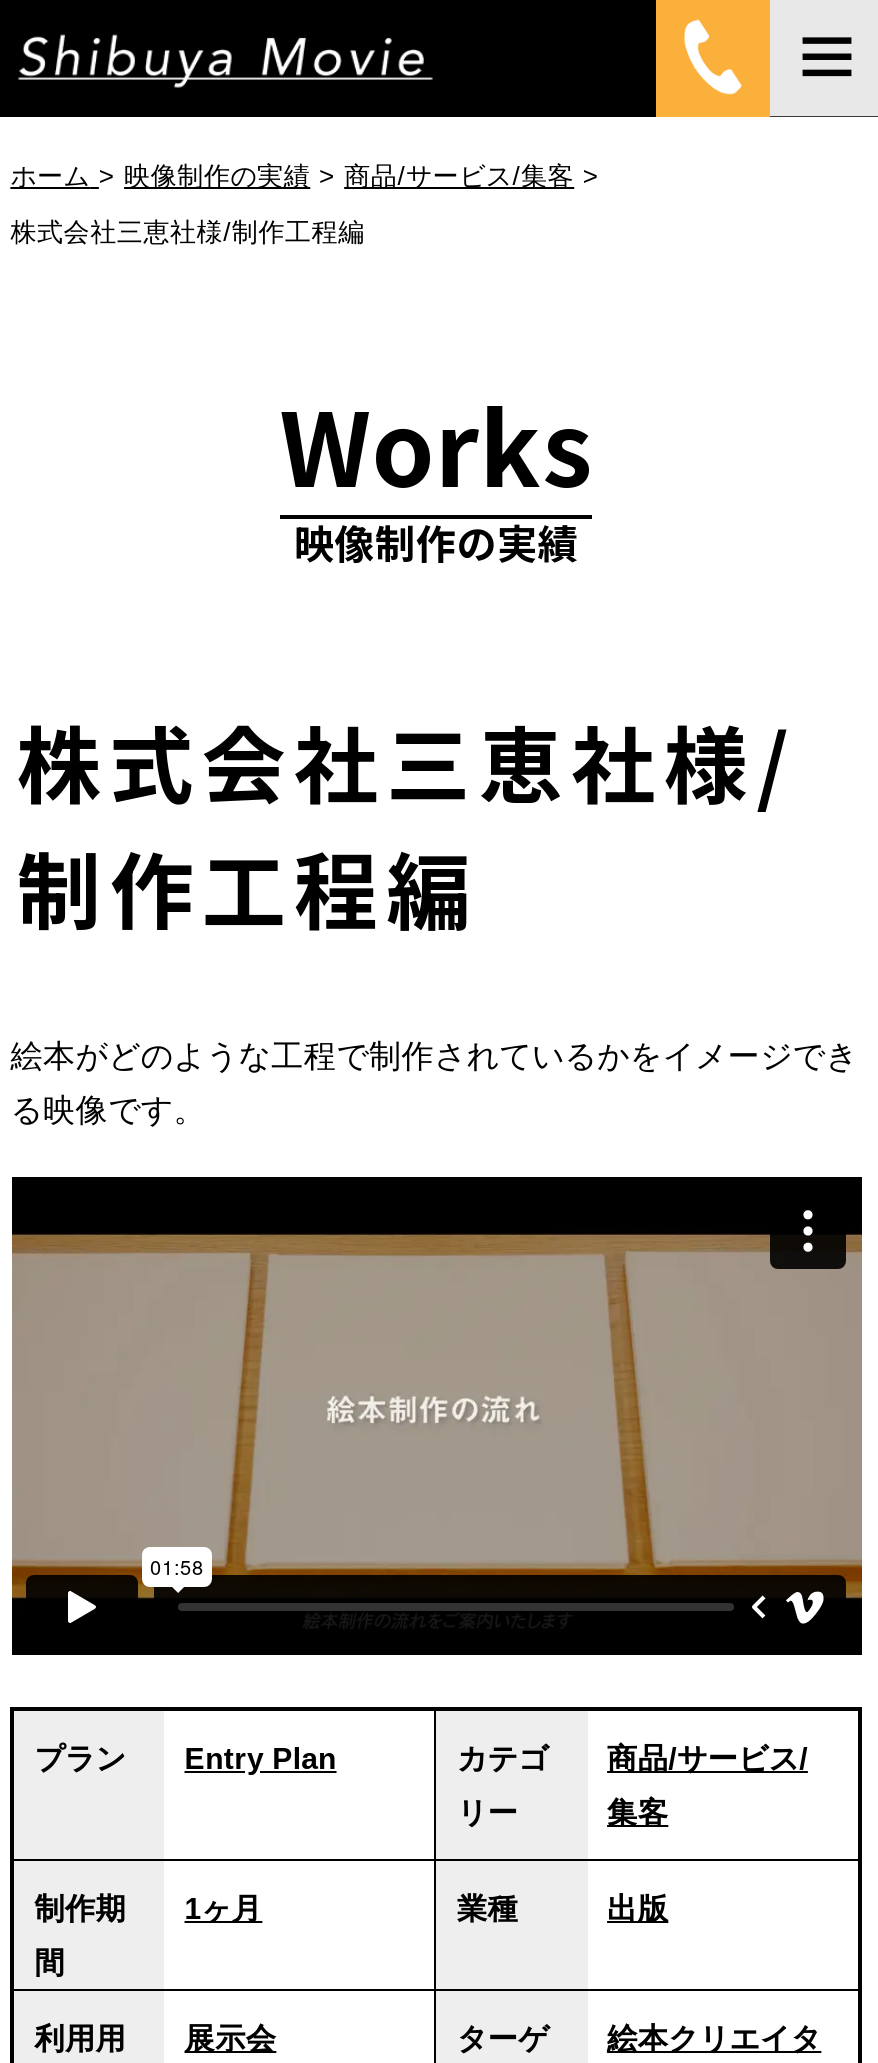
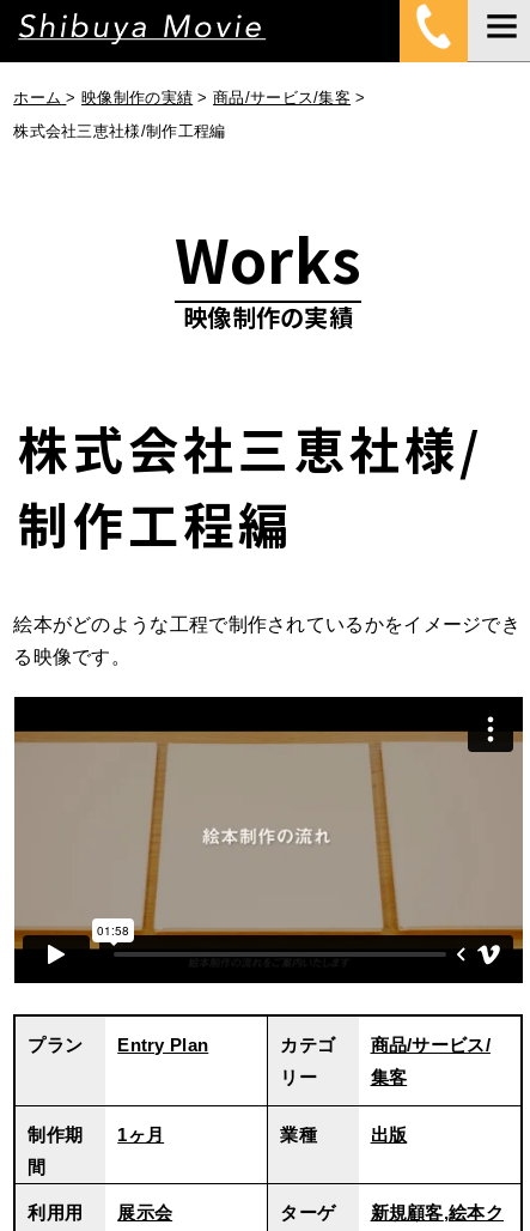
[607,2020,821,2054] 絵本クリエイタ -> [370,1202,504,1222] 新規顧客,絵本ク

